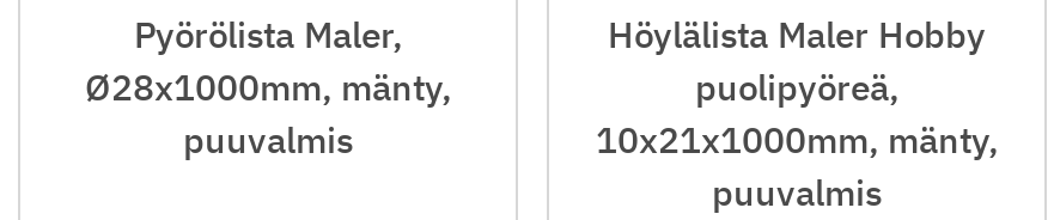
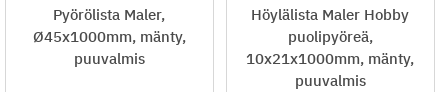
[85,64,451,110] Ø28x1000mm, mänty, -> [33,27,186,46] Ø45x1000mm, mänty,

